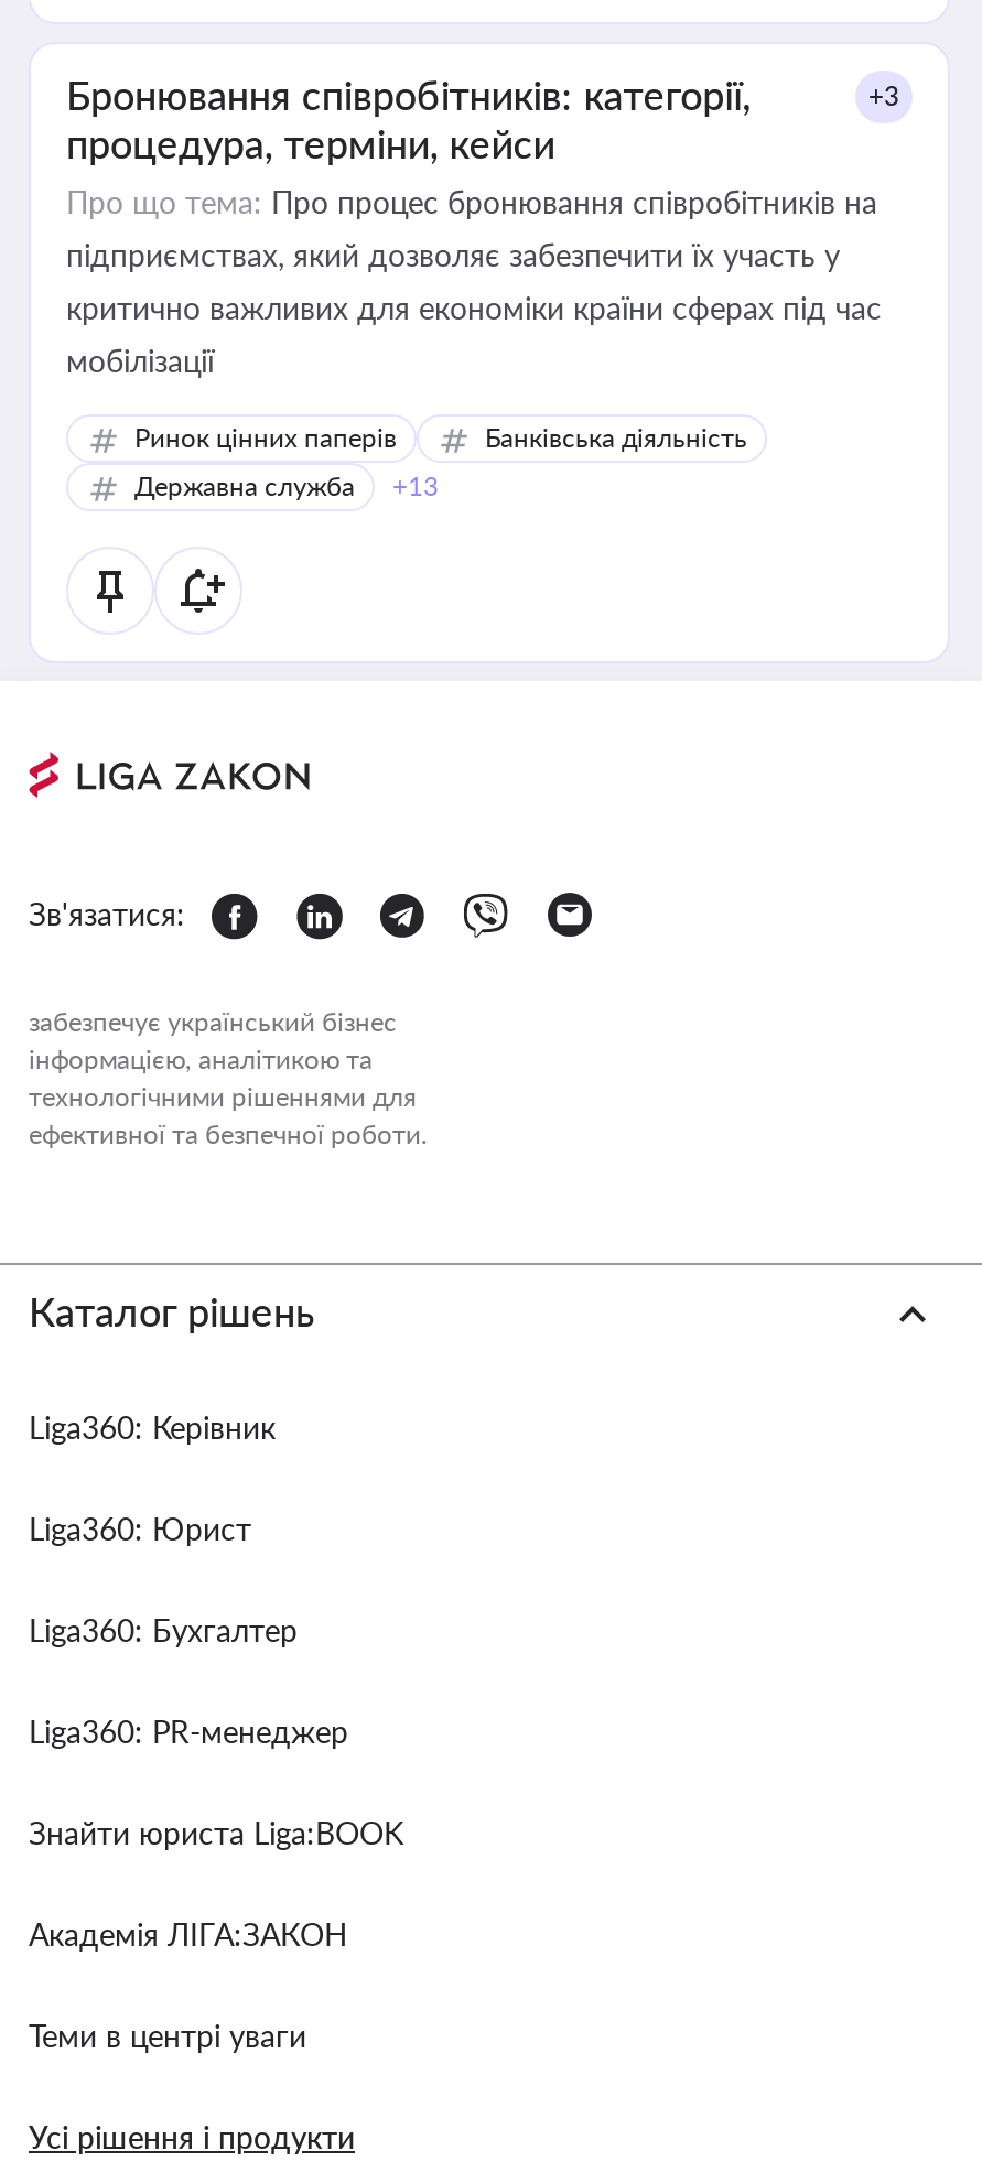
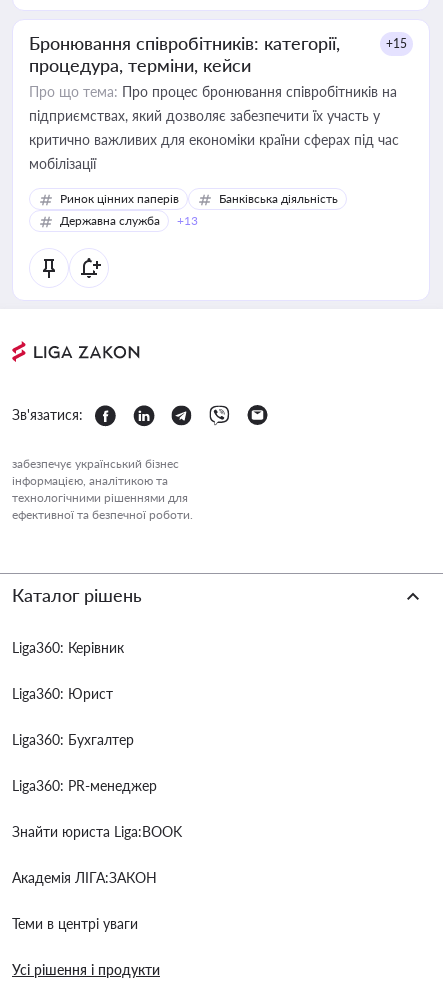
[868,79,899,112] +3 -> [386,36,407,51] +15

